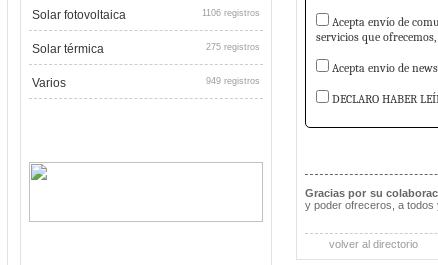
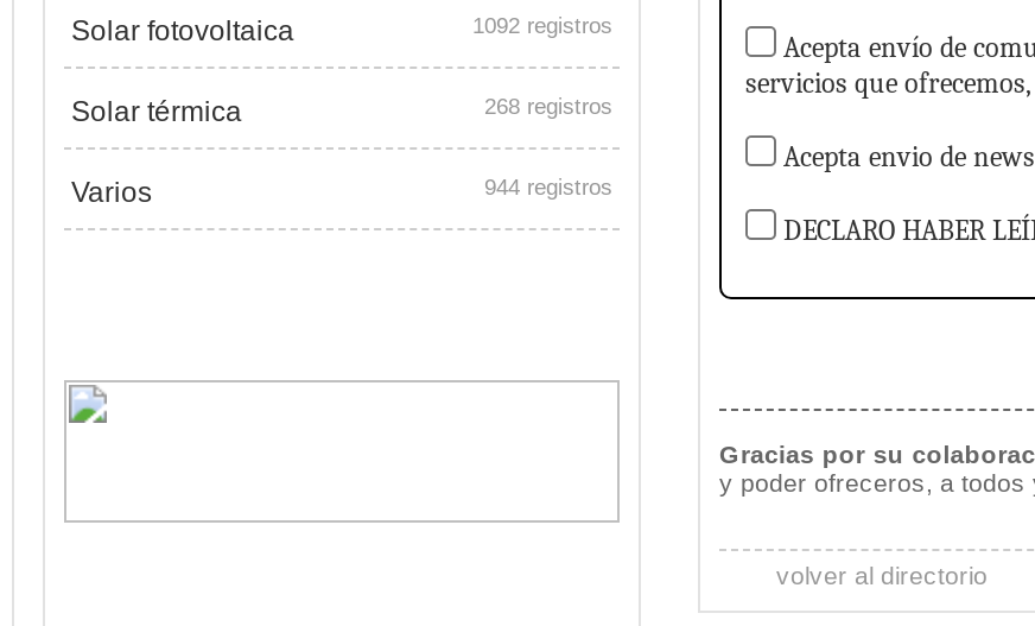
[202,8,260,18] 1106 registros -> [472,14,612,38] 1092 registros
[206,42,260,52] 275 registros -> [484,95,612,119] 268 registros
[206,76,260,86] 949 registros -> [484,176,612,200] 944 registros

